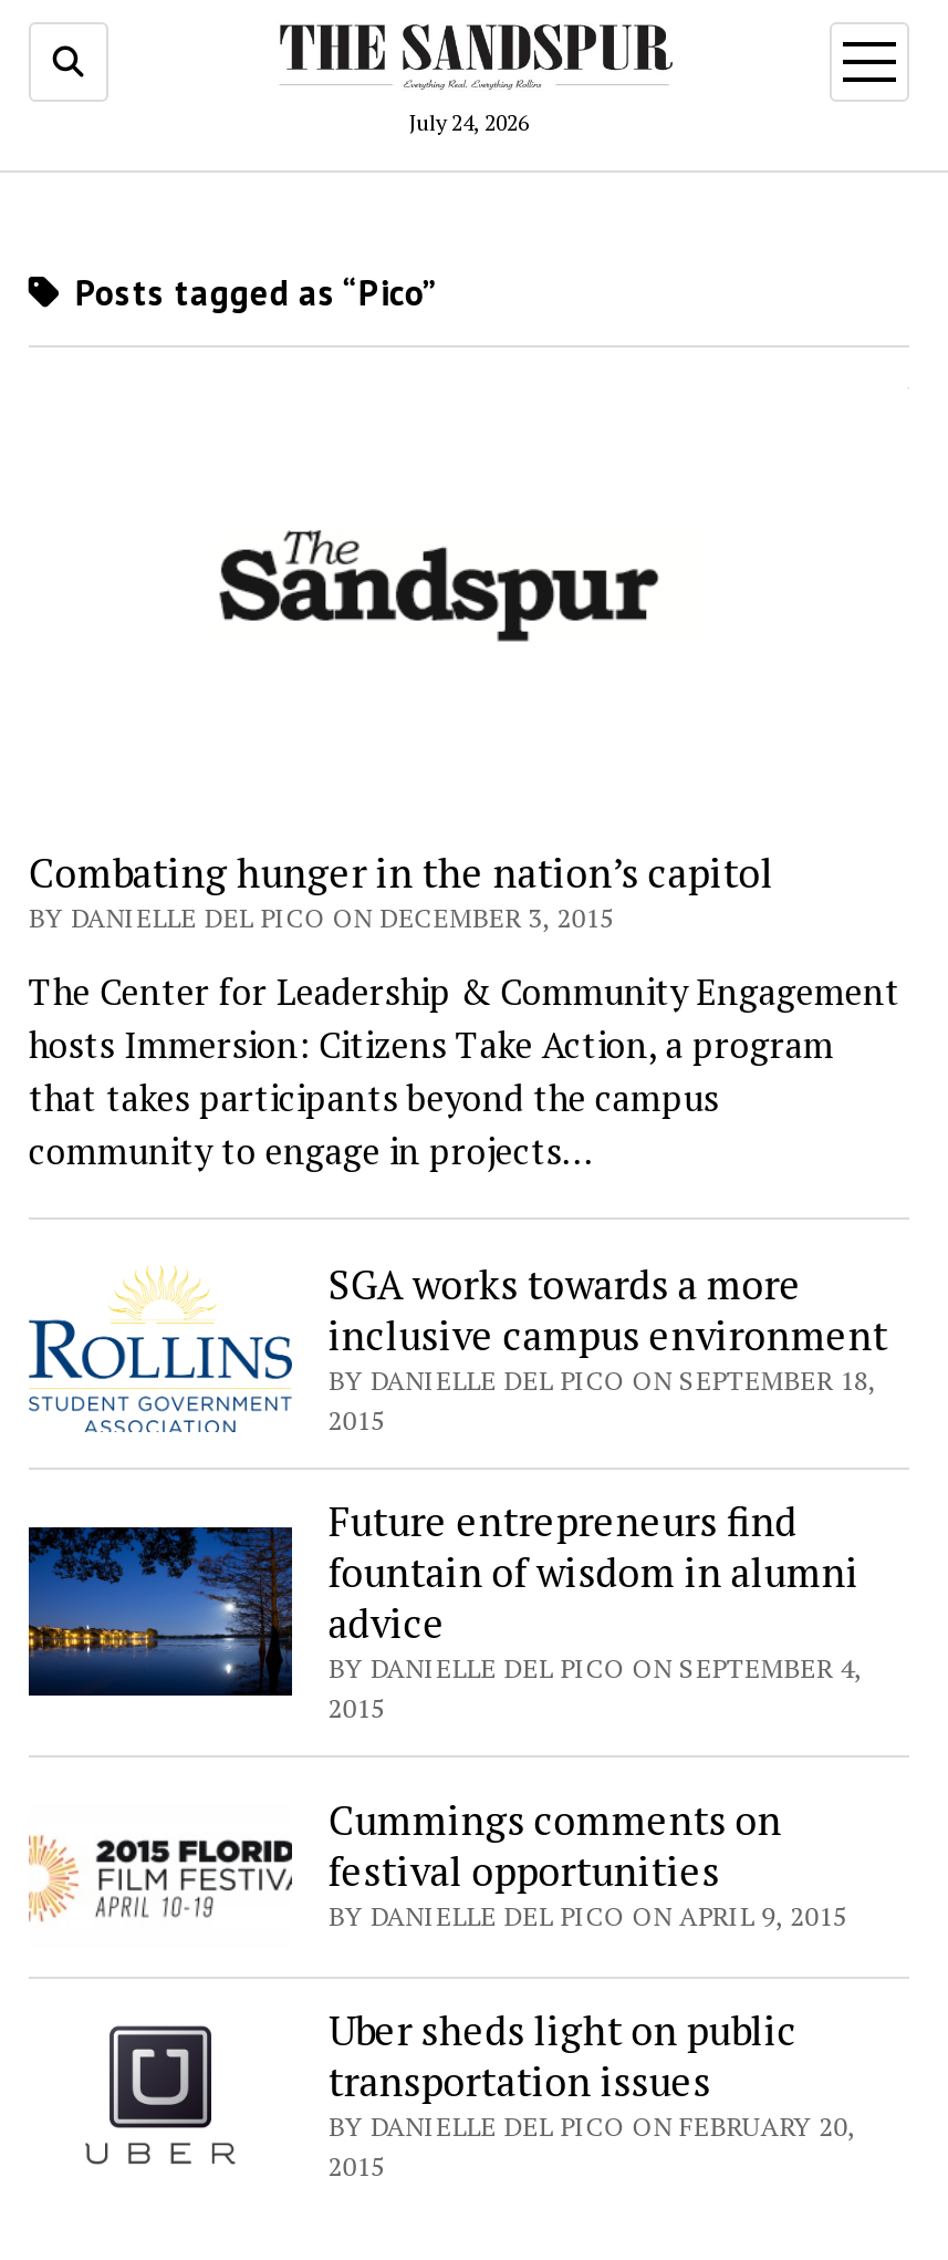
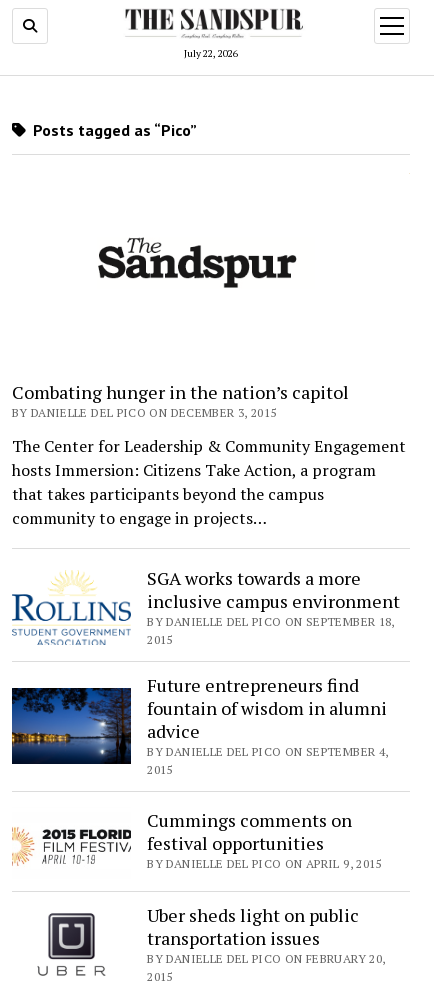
[409,108,529,137] July 24, 2026 -> [184,47,238,60] July 22, 2026

